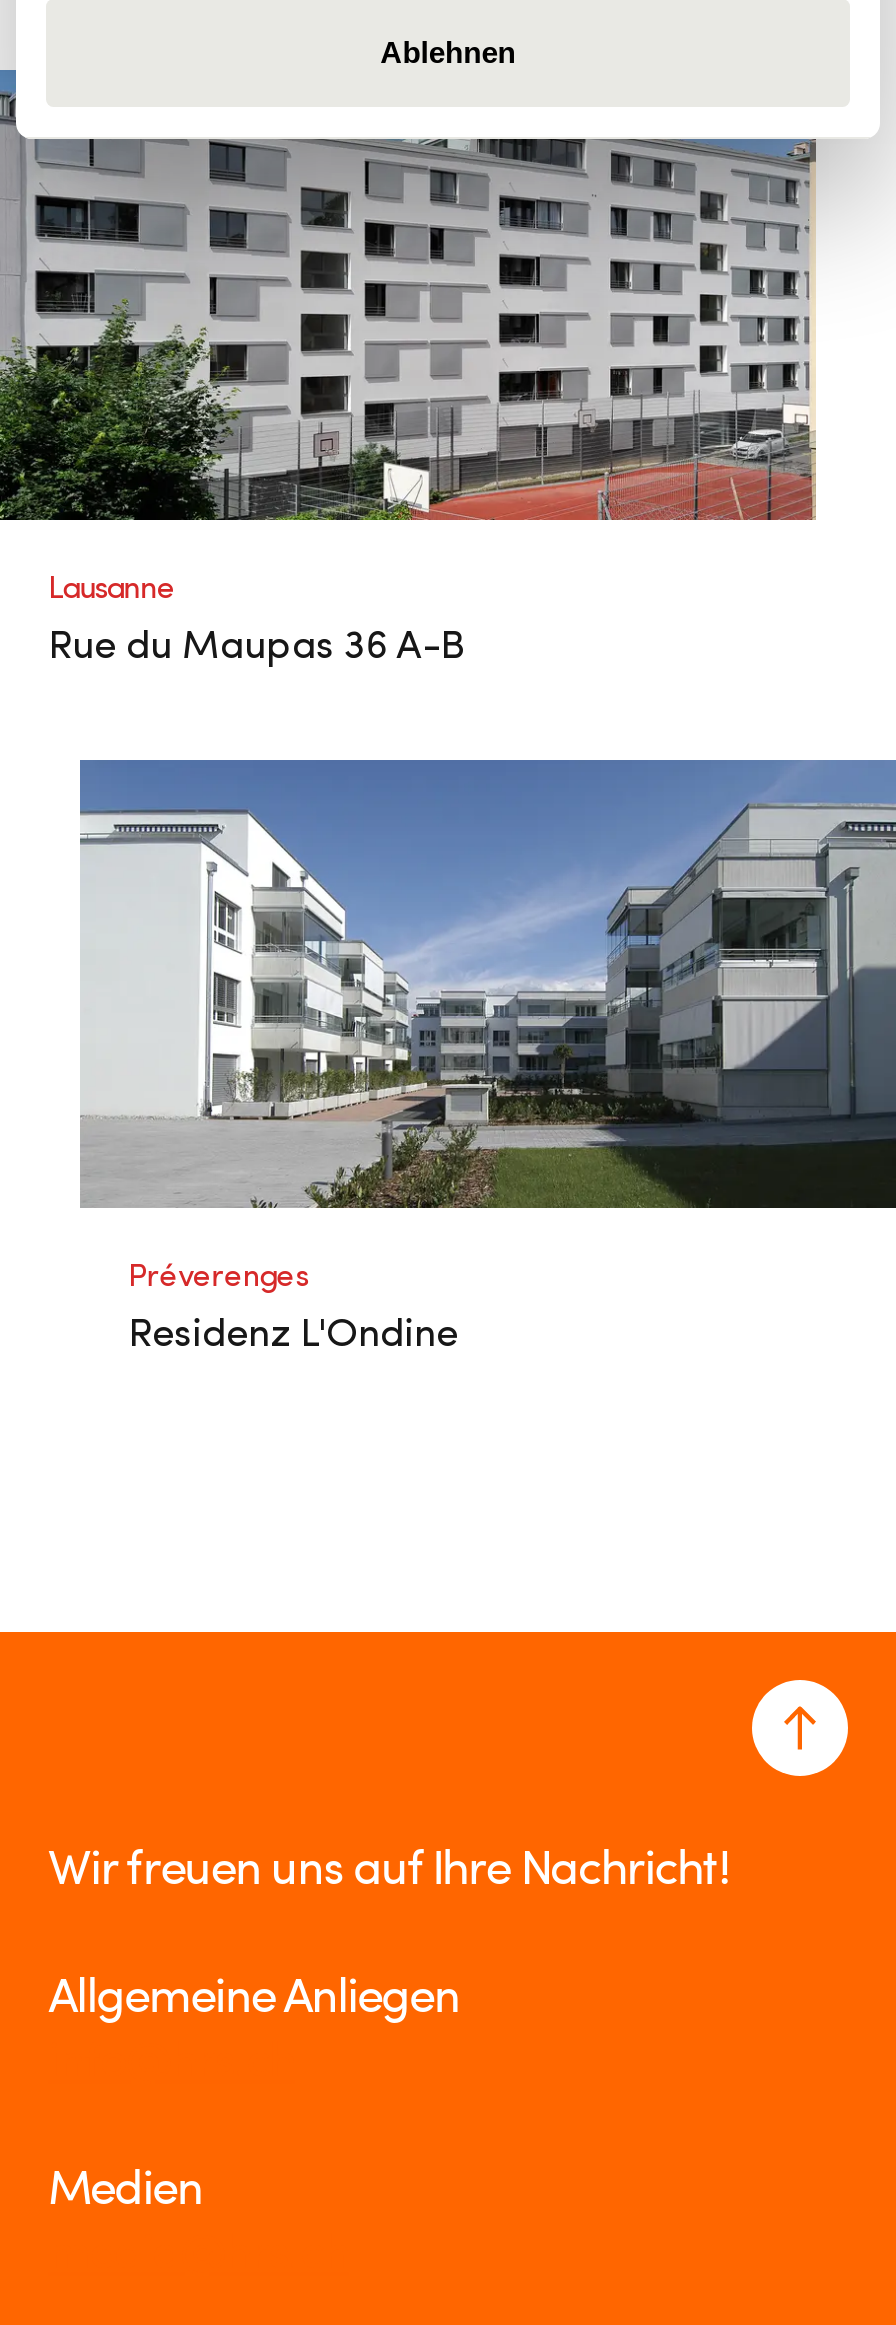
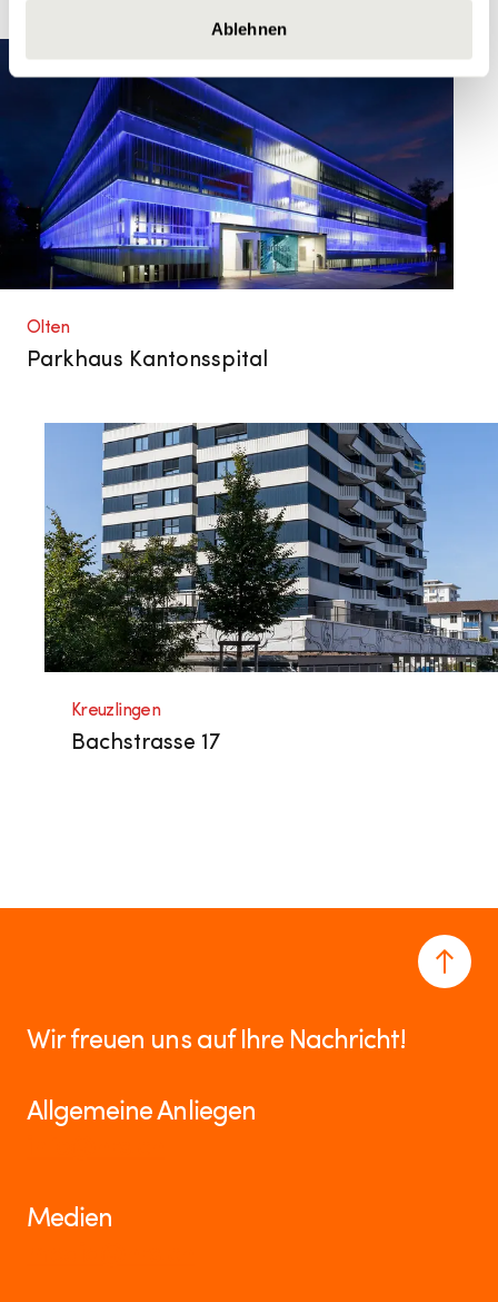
[6,68,816,605] [image] | Lausanne -> [3,39,455,337] [image] | Olten
[48,627,466,667] Rue du Maupas 36 A-B -> [27,349,268,371] Parkhaus Kantonsspital
[80,758,890,1294] [image] | Préverenges -> [43,422,495,720] [image] | Kreuzlingen
[128,1316,458,1356] Residenz L'Ondine -> [71,732,221,754] Bachstrasse 17

